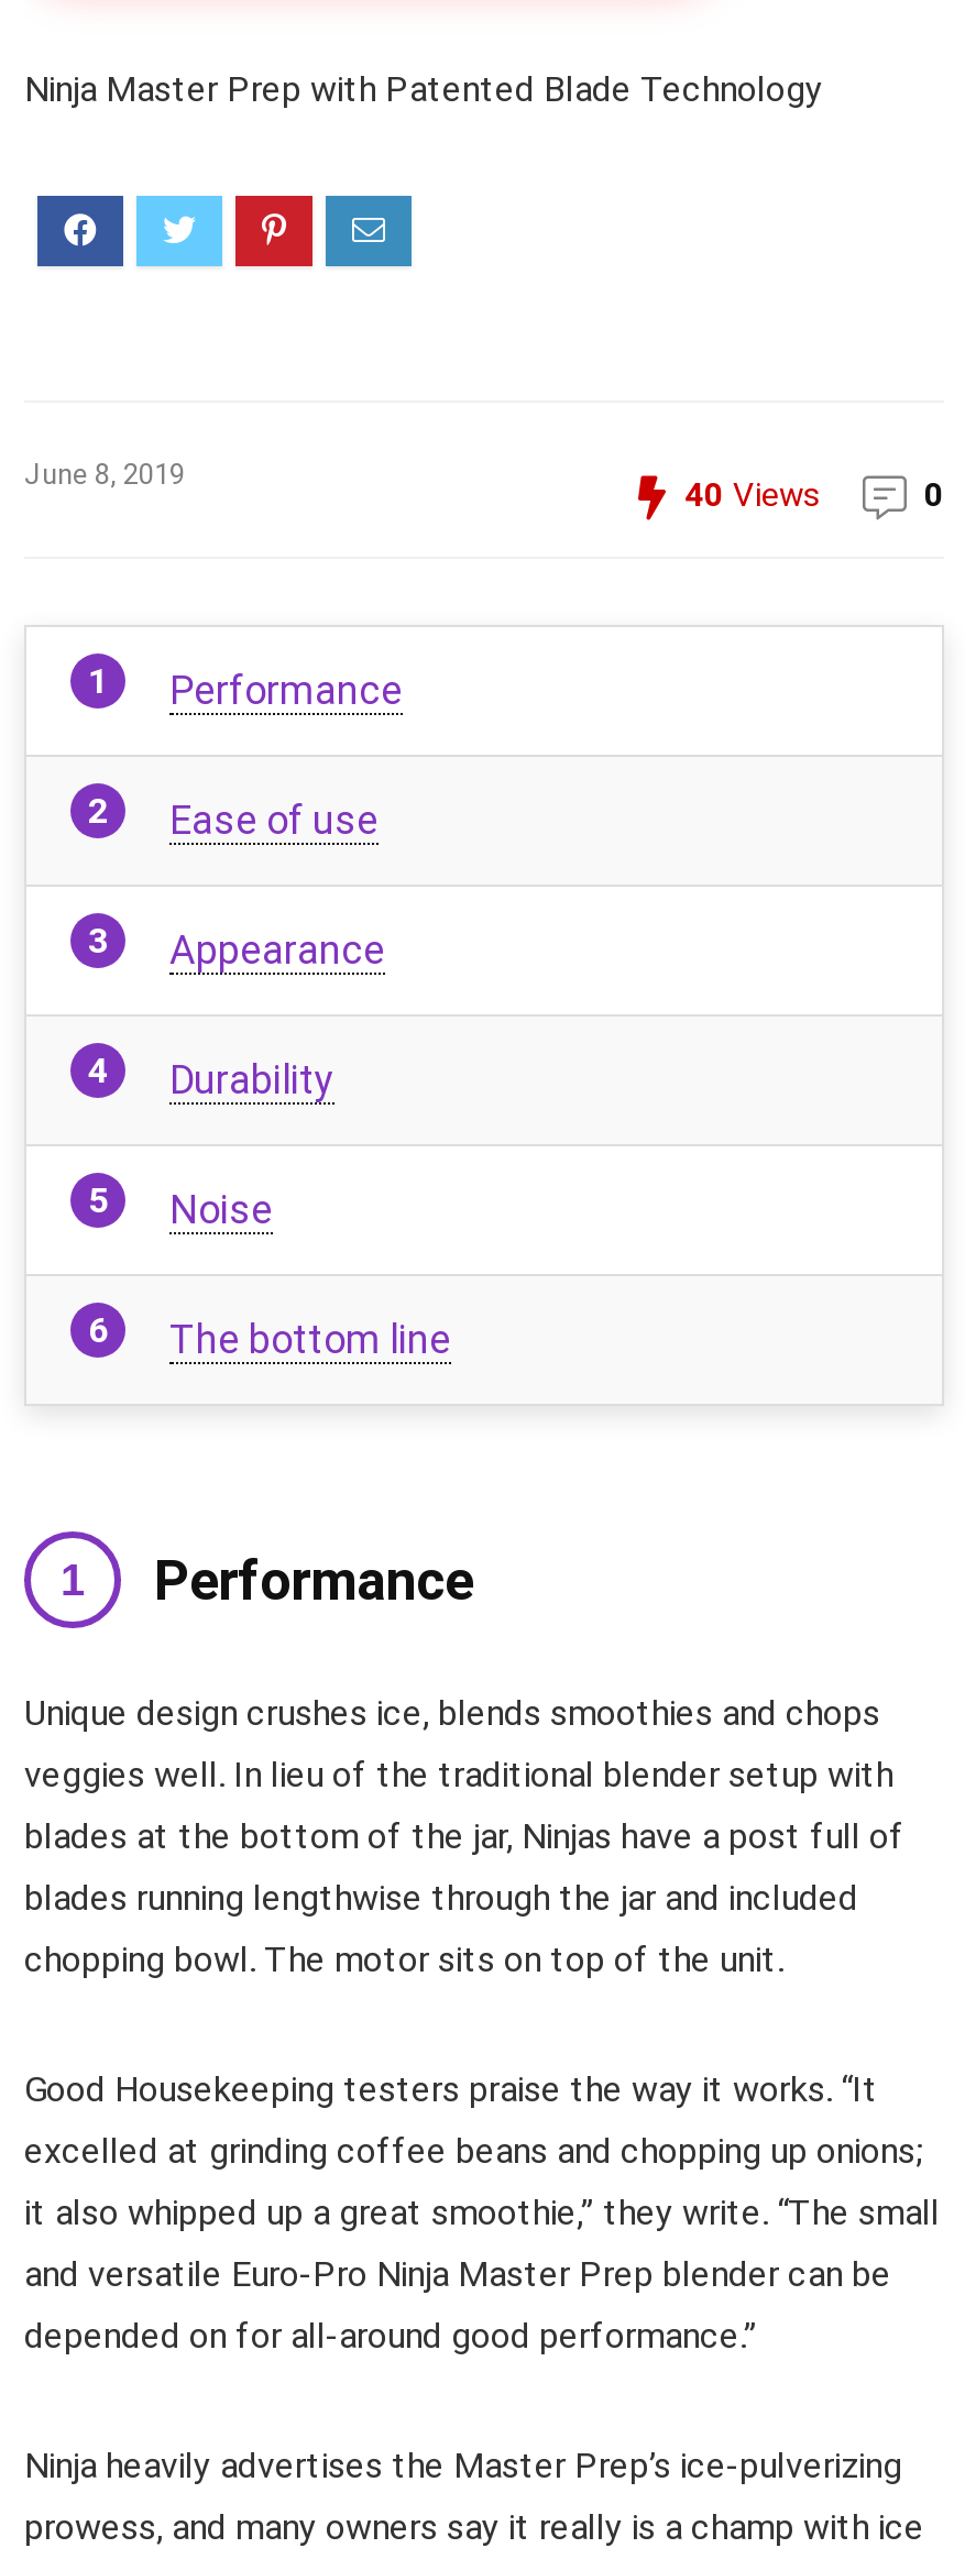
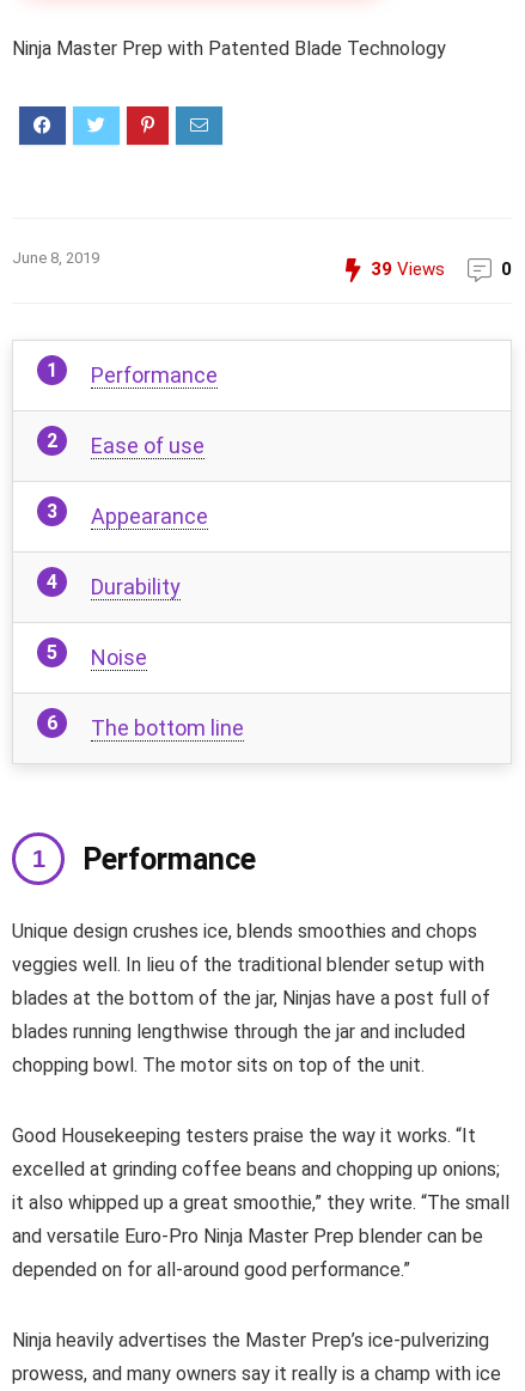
[684,475,821,515] 40 Views -> [371,258,445,280] 39 Views

